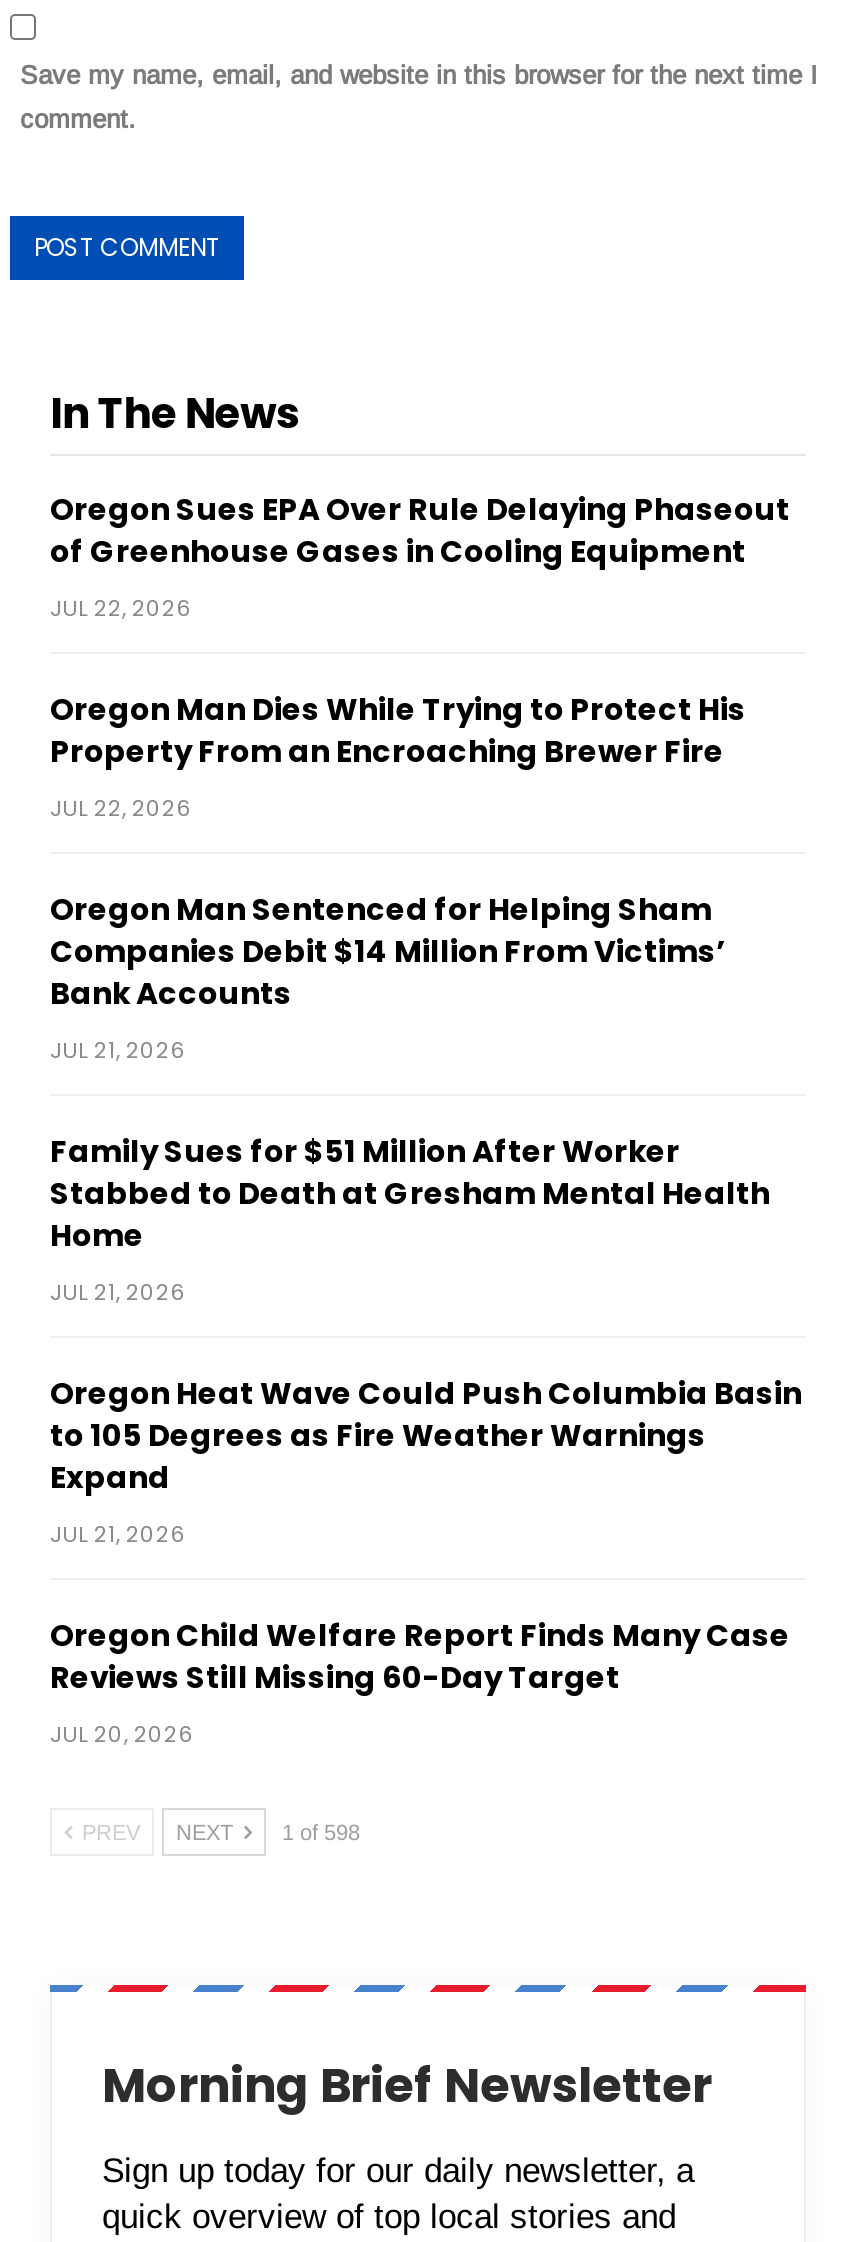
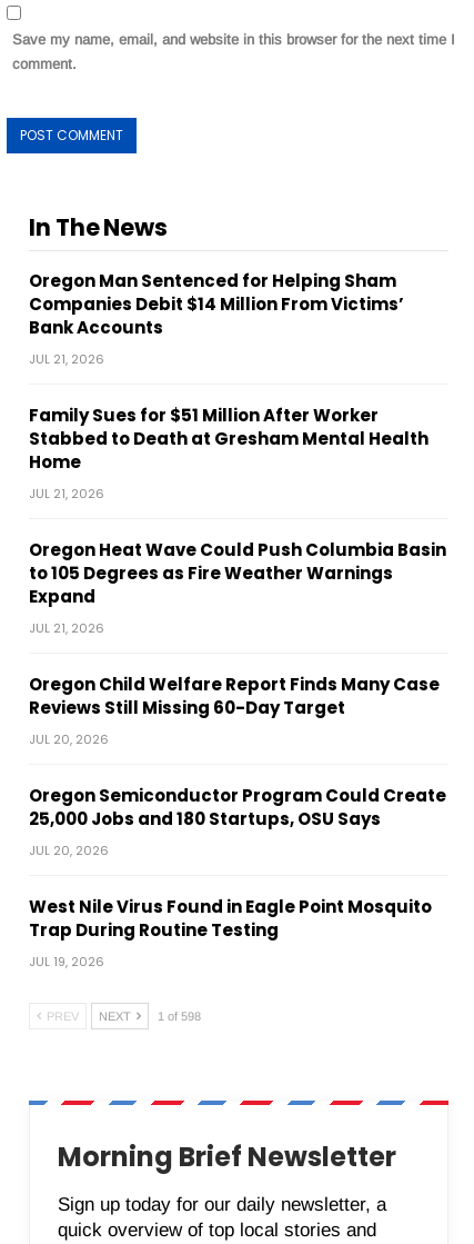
[50,489,790,825] Oregon Sues EPA Over Rule Delaying Phaseout | of Greenhouse Gases in Cooling Equipment | JUL 22, 2026 | Oregon Man Dies While Trying to Protect His | Property From an Encroaching Brewer Fire | JUL 22, 2026 -> none
moved [50,889,802,1751] -> [29,269,446,749]: Oregon Man Sentenced for Helping Sham | Companies Debit $14 Million From Victims’ | Bank Accounts | ... | Reviews Still Missing 60-Day Target | JUL 20, 2026
none -> [29,784,446,971] Oregon Semiconductor Program Could Create | 25,000 Jobs and 180 Startups, OSU Says | JUL 20, 2026 | West Nile Virus Found in Eagle Point Mosquito | Trap During Routine Testing | JUL 19, 2026

